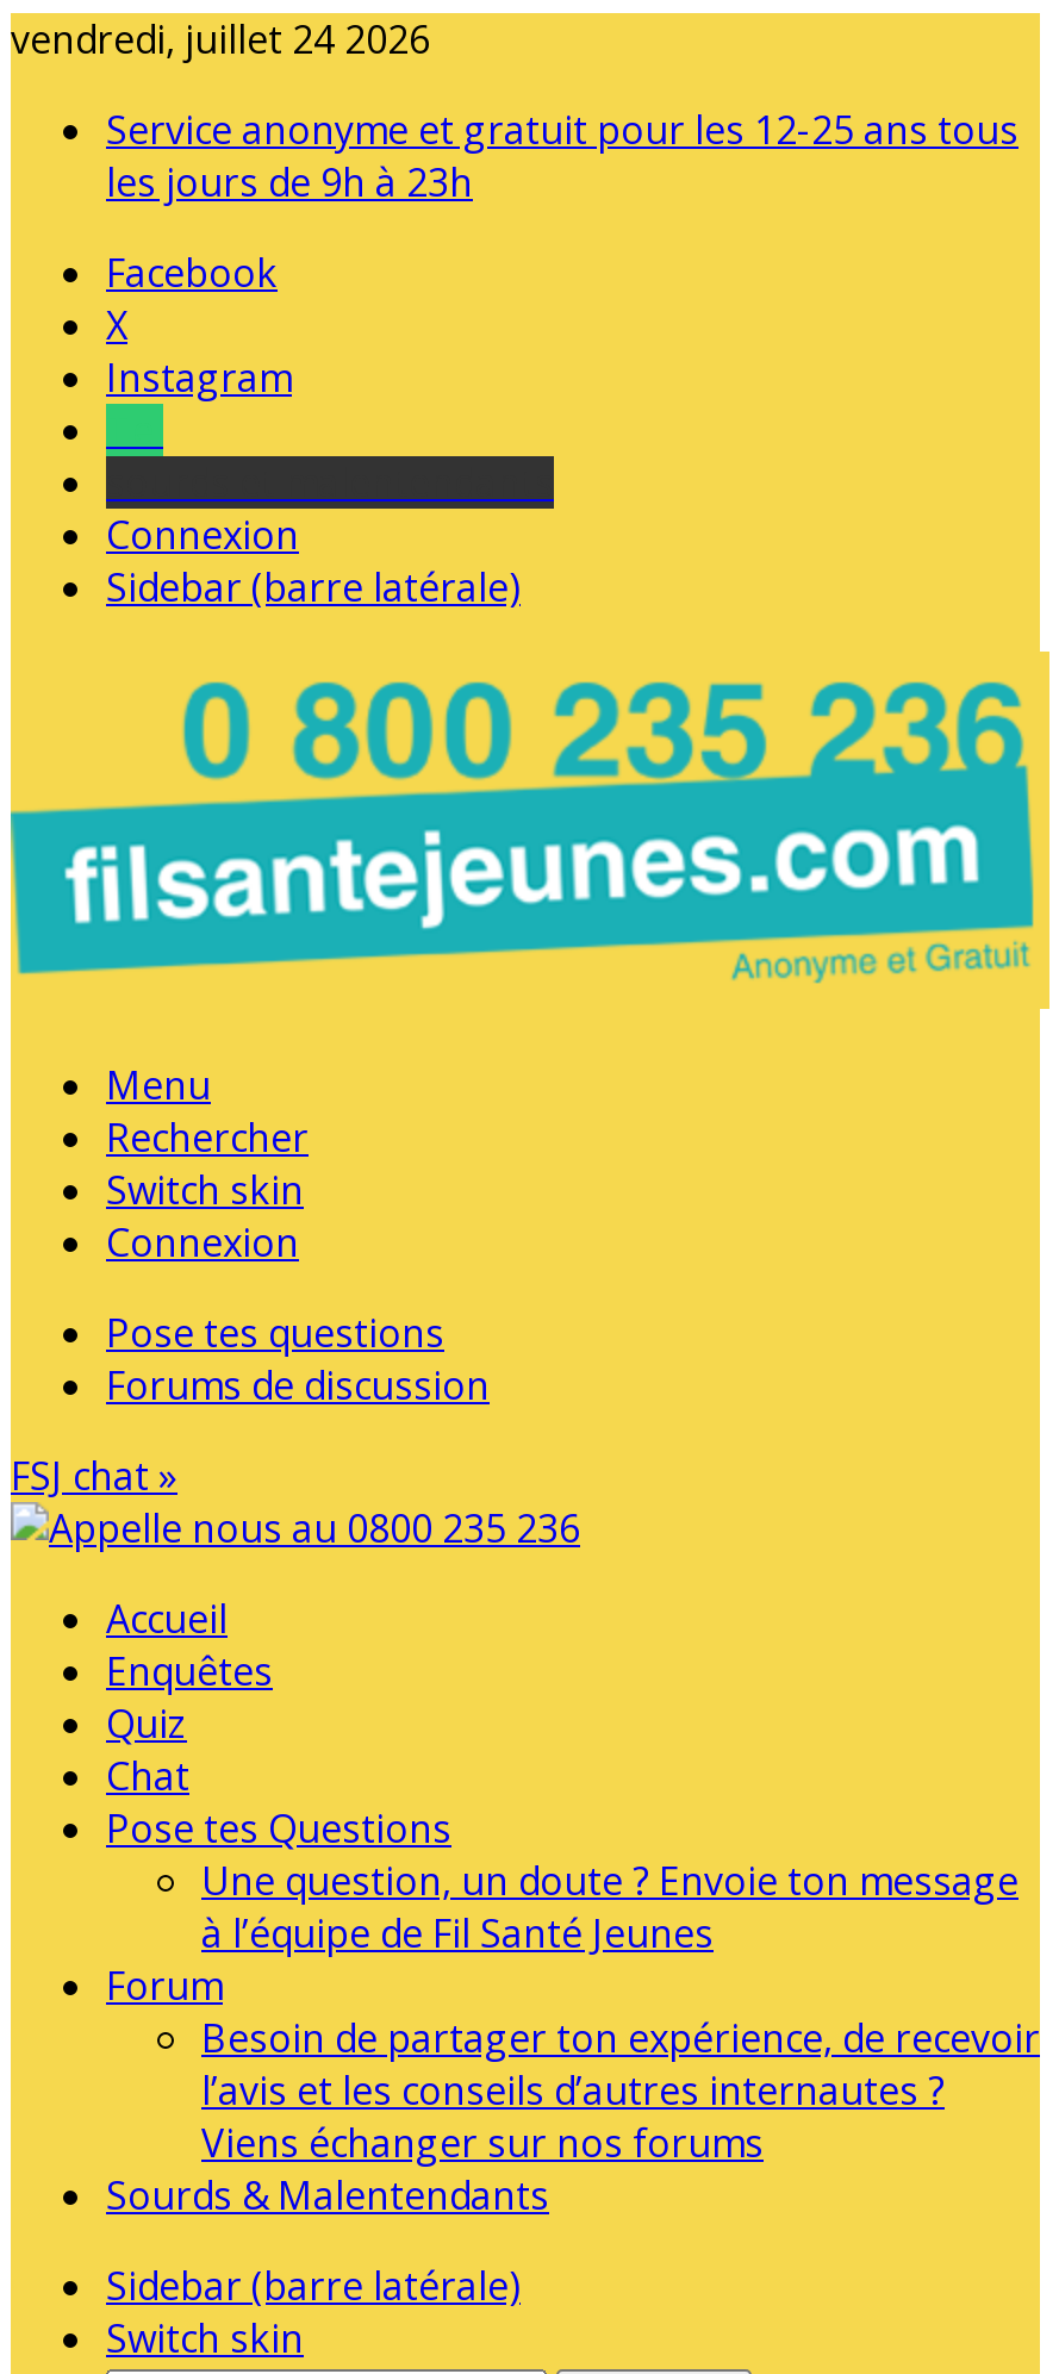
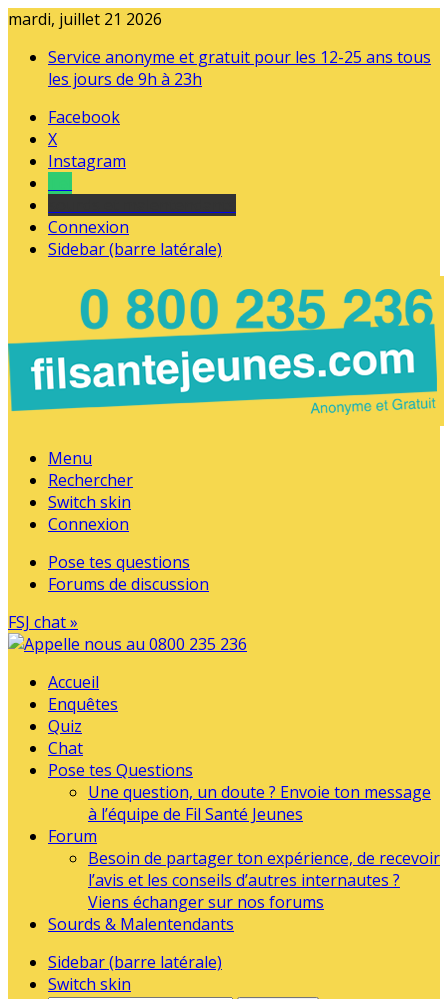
[11,13,430,66] vendredi, juillet 24 2026 -> [8,8,162,30] mardi, juillet 21 2026

